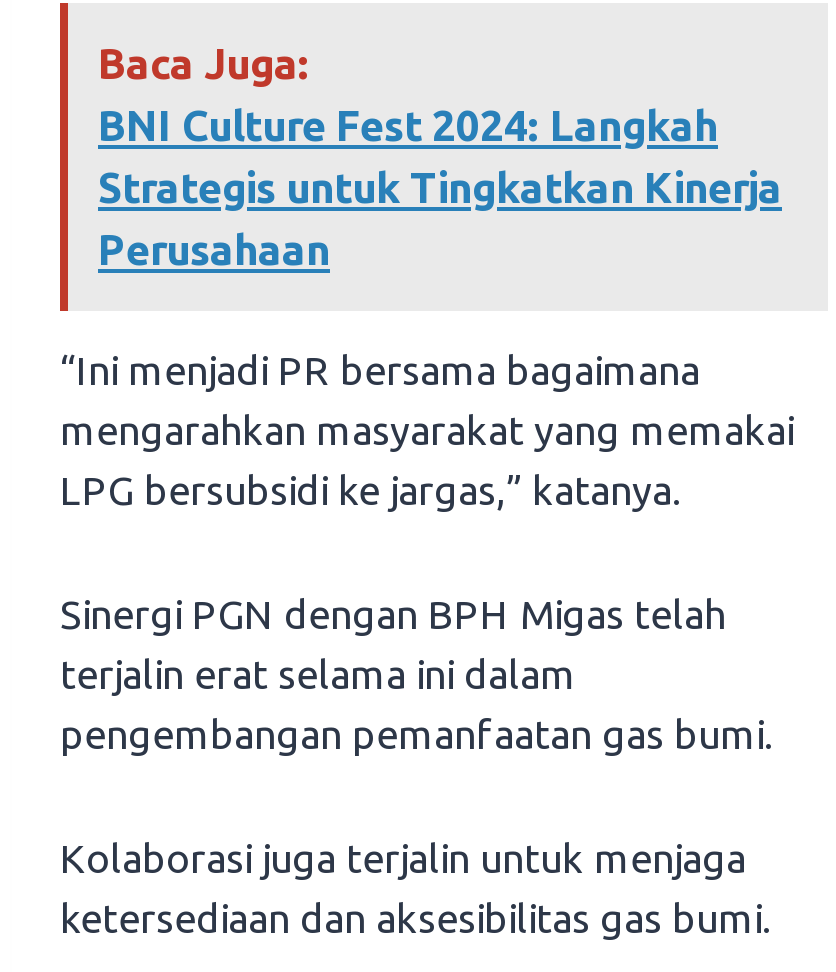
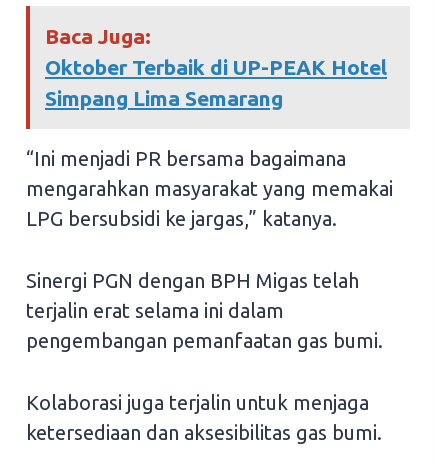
[98,100,782,272] BNI Culture Fest 2024: Langkah | Strategis untuk Tingkatkan Kinerja | Perusahaan -> [45,55,387,110] Oktober Terbaik di UP-PEAK Hotel | Simpang Lima Semarang

